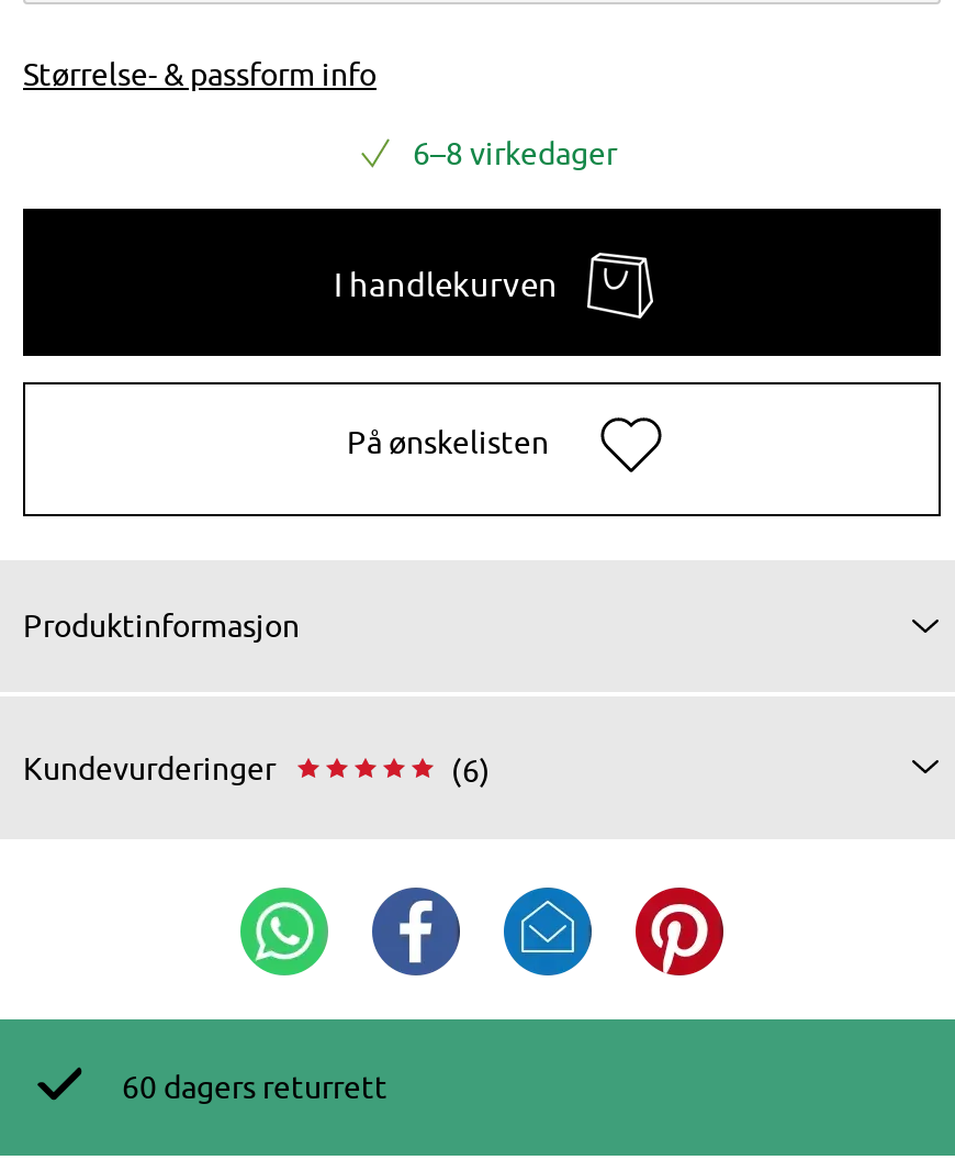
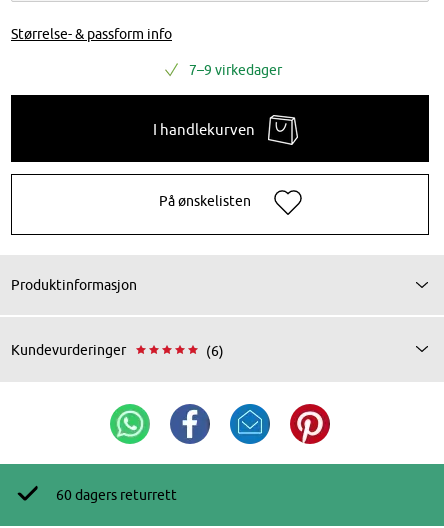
[413,136,617,171] 6–8 virkedager -> [188,62,281,78] 7–9 virkedager

